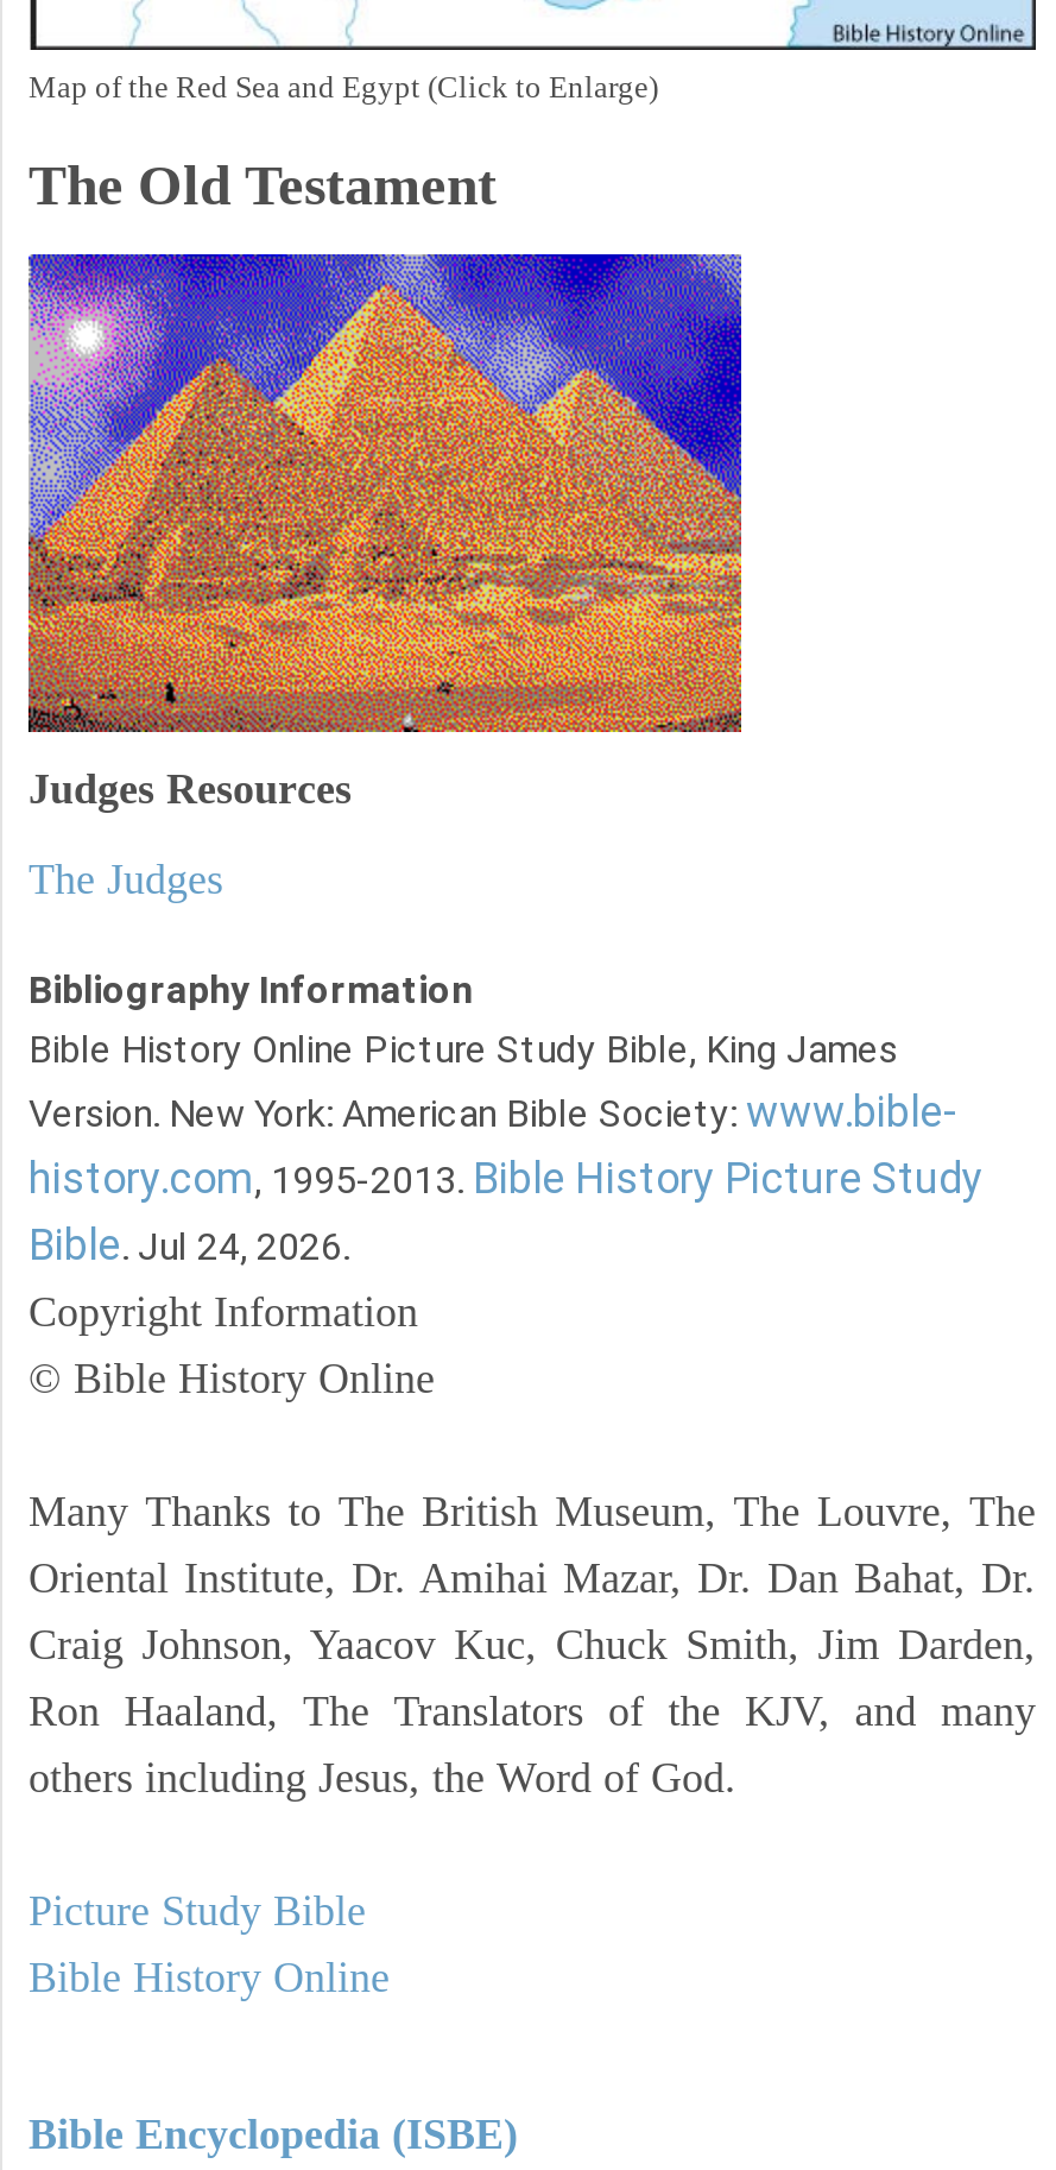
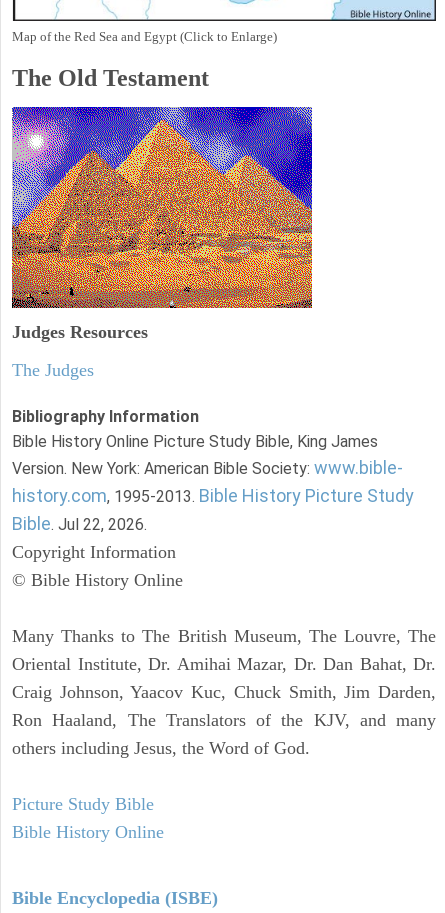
[29,1220,349,1270] Bible. Jul 24, 2026. -> [12,513,147,534] Bible. Jul 22, 2026.

